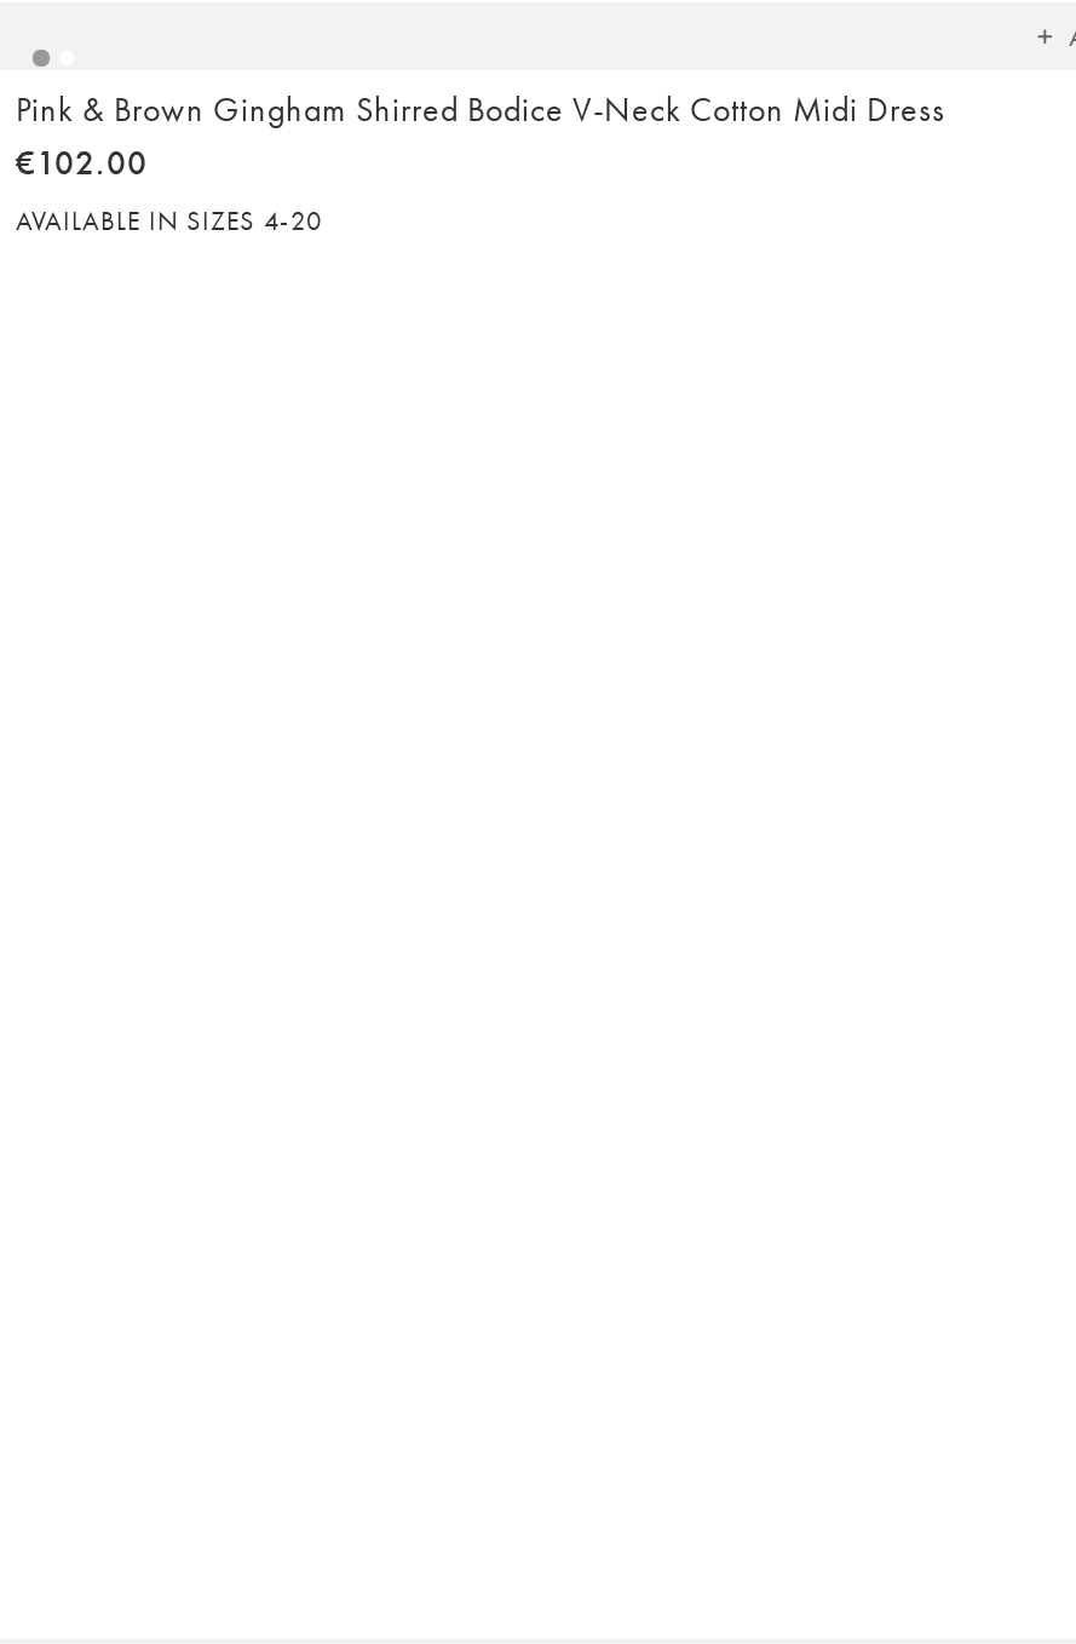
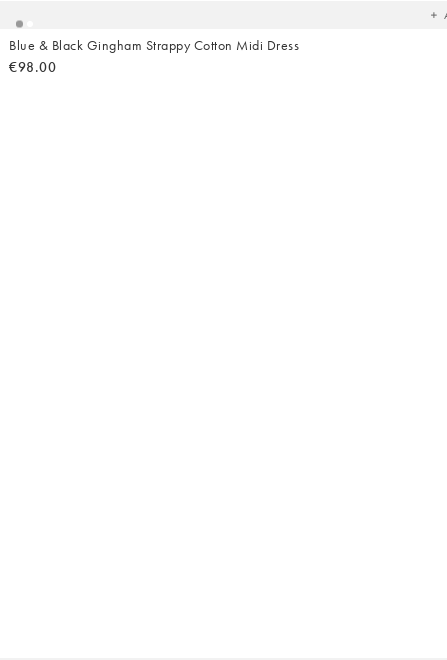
[16,86,945,238] Pink & Brown Gingham Shirred Bodice V-Neck Cotton Midi Dress | €102.00 | AVAILABLE IN SIZES 4-20 -> [9,36,299,76] Blue & Black Gingham Strappy Cotton Midi Dress | €98.00

